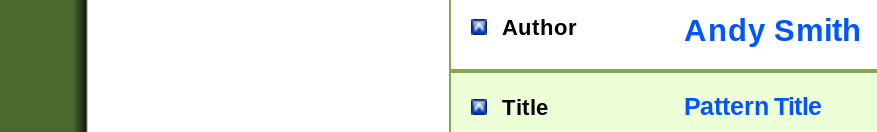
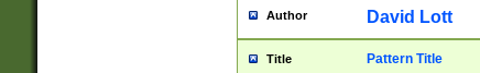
[684,12,862,46] Andy Smith -> [366,8,452,26] David Lott

